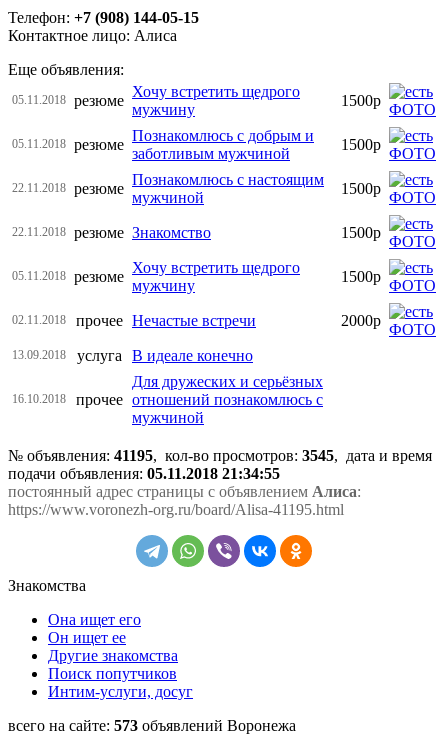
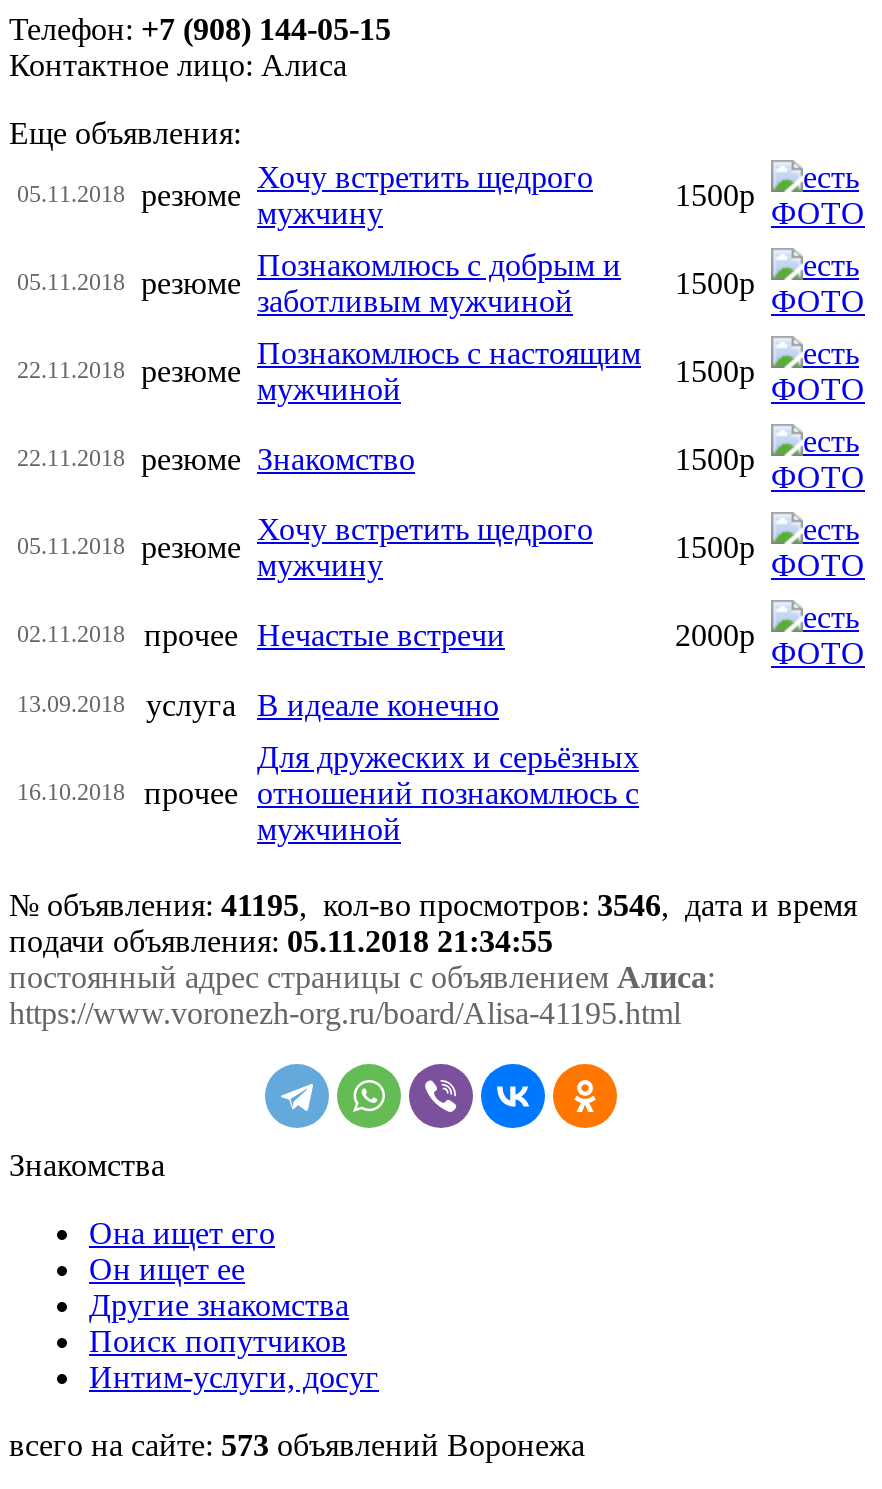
[8,447,432,464] № объявления: 41195, кол-во просмотров: 3545, дата и время -> [9,888,857,922] № объявления: 41195, кол-во просмотров: 3546, дата и время

